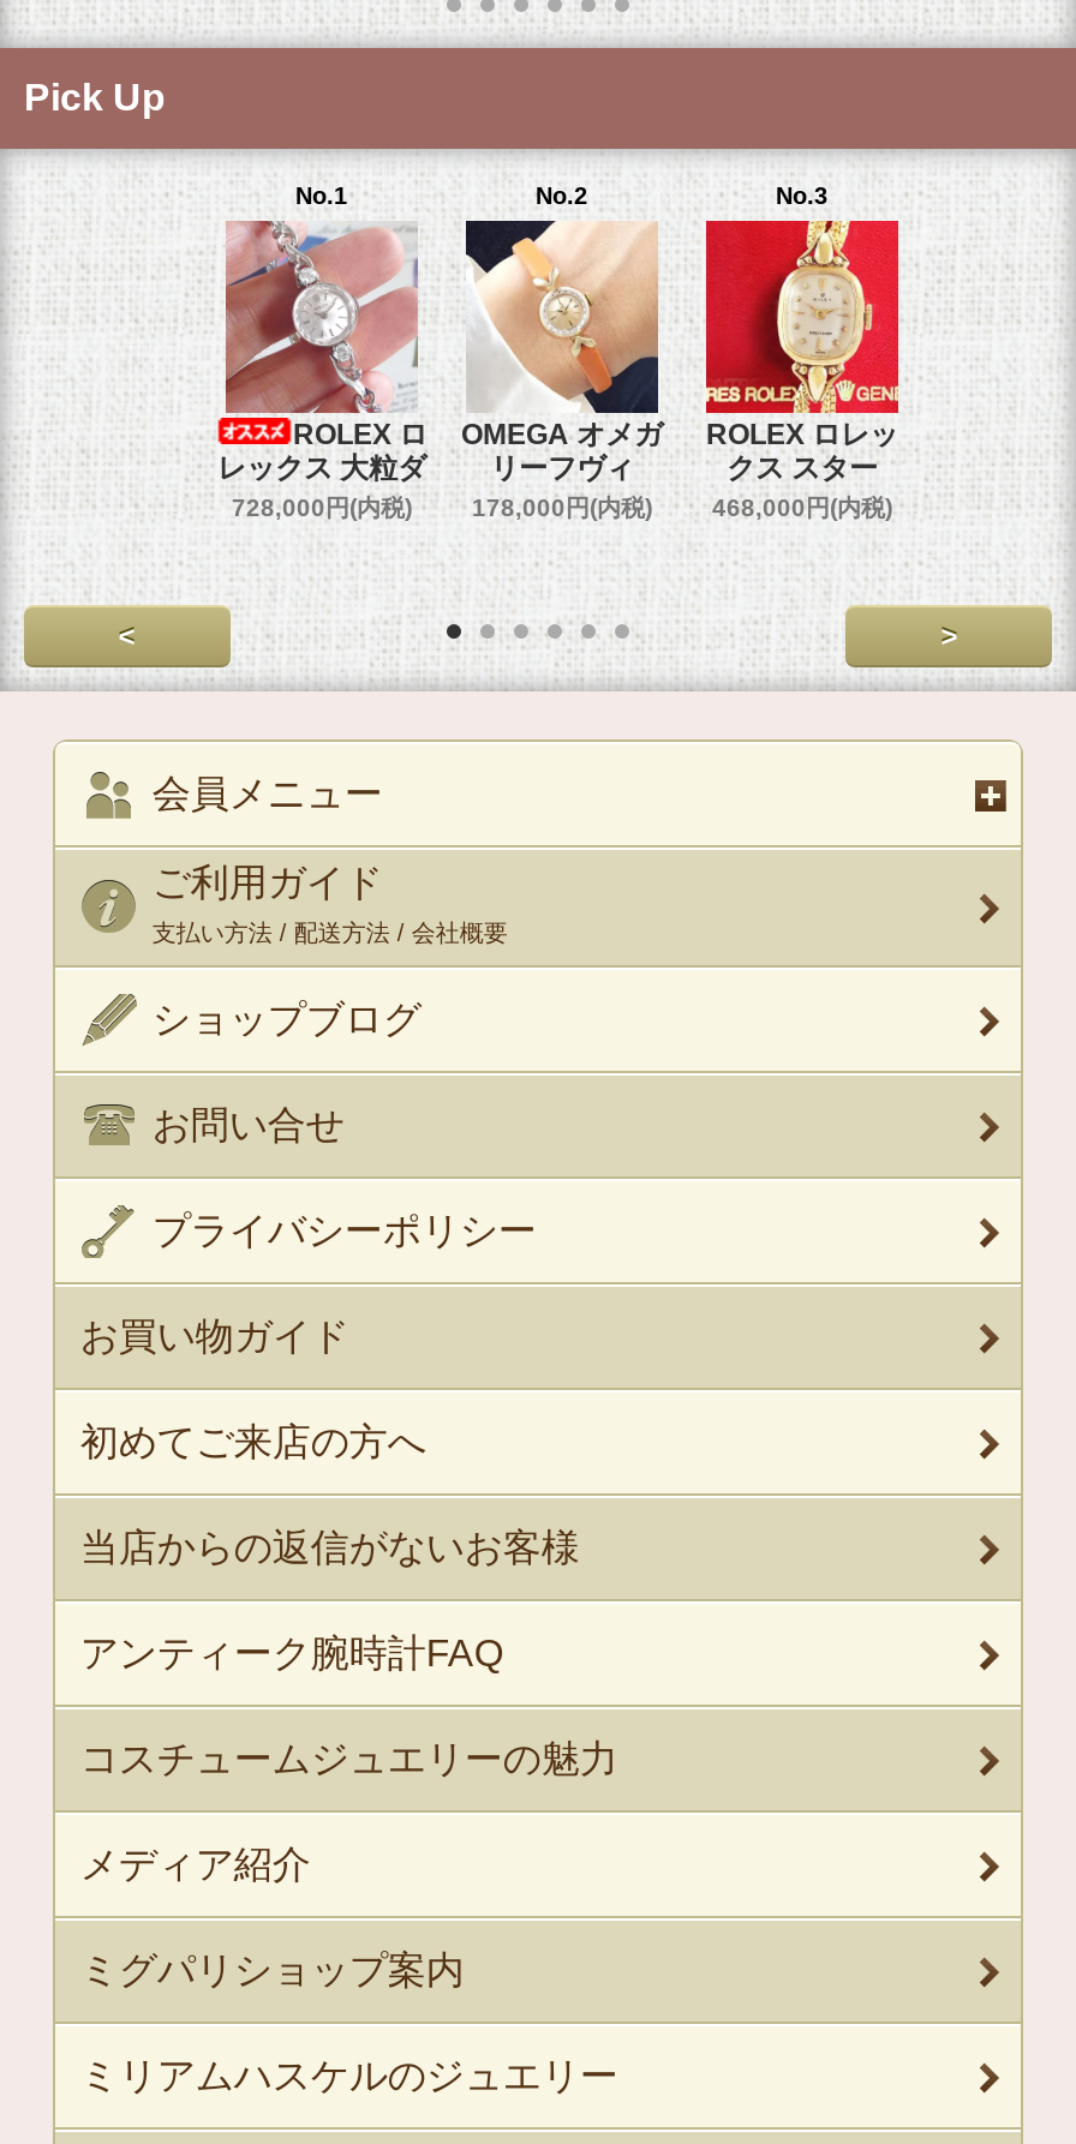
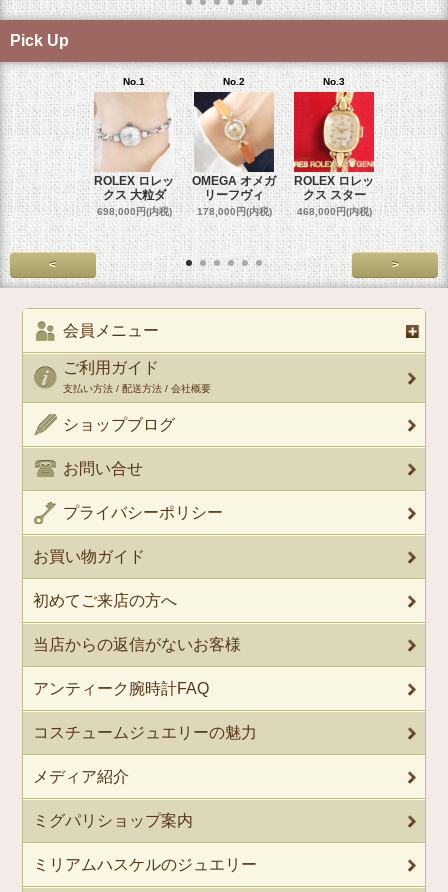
[217,221,428,521] [image] | ROLEX ロ | レックス 大粒ダ | 728,000円(内税) -> [94,92,174,217] [image] | ROLEX ロレッ | クス 大粒ダ | 698,000円(内税)

